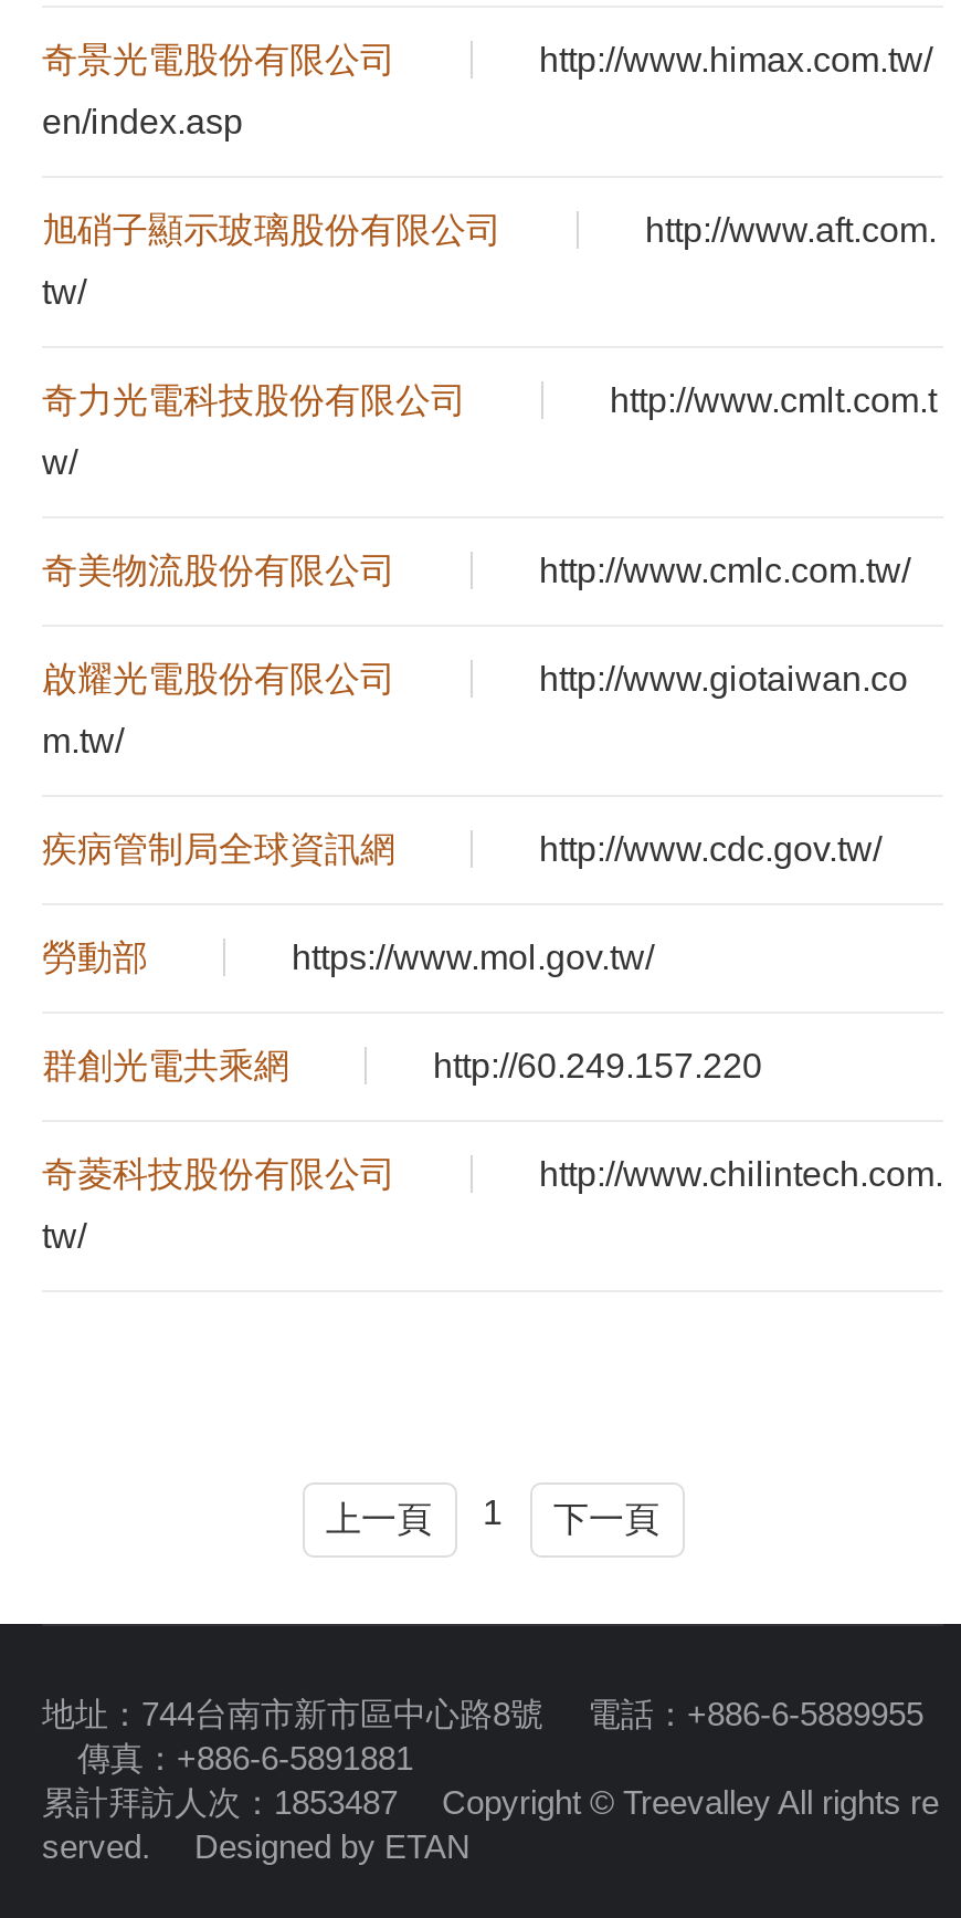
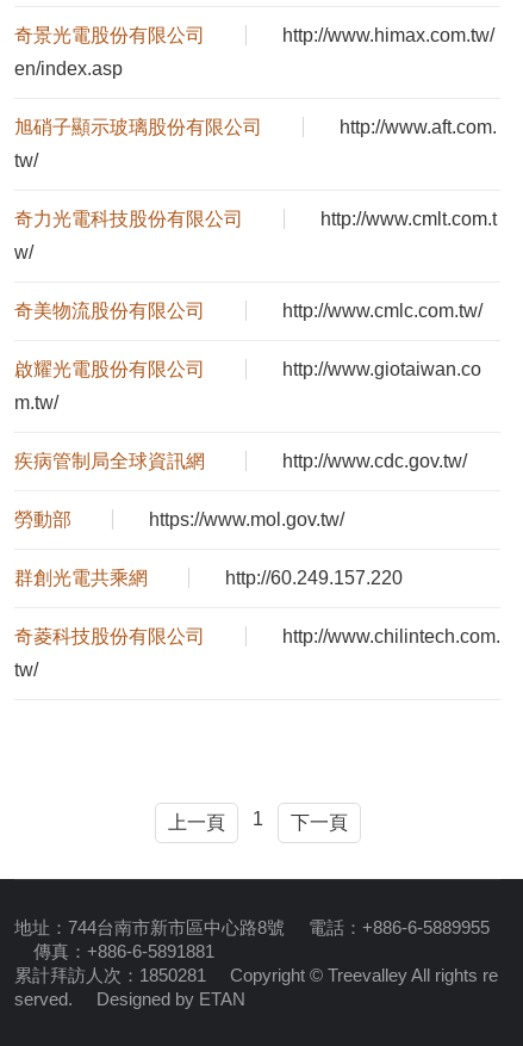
[42,1783,939,1821] 累計拜訪人次：1853487 Copyright © Treevalley All rights re -> [14,965,498,985] 累計拜訪人次：1850281 Copyright © Treevalley All rights re

